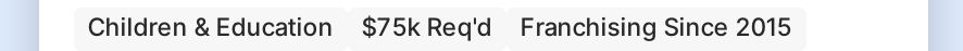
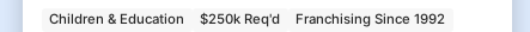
[361,12,492,43] $75k Req'd -> [200,11,280,27] $250k Req'd
[520,12,792,43] Franchising Since 2015 -> [296,11,445,27] Franchising Since 1992

